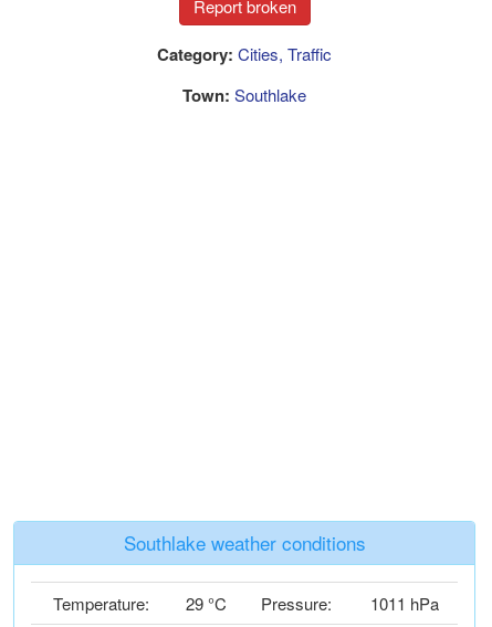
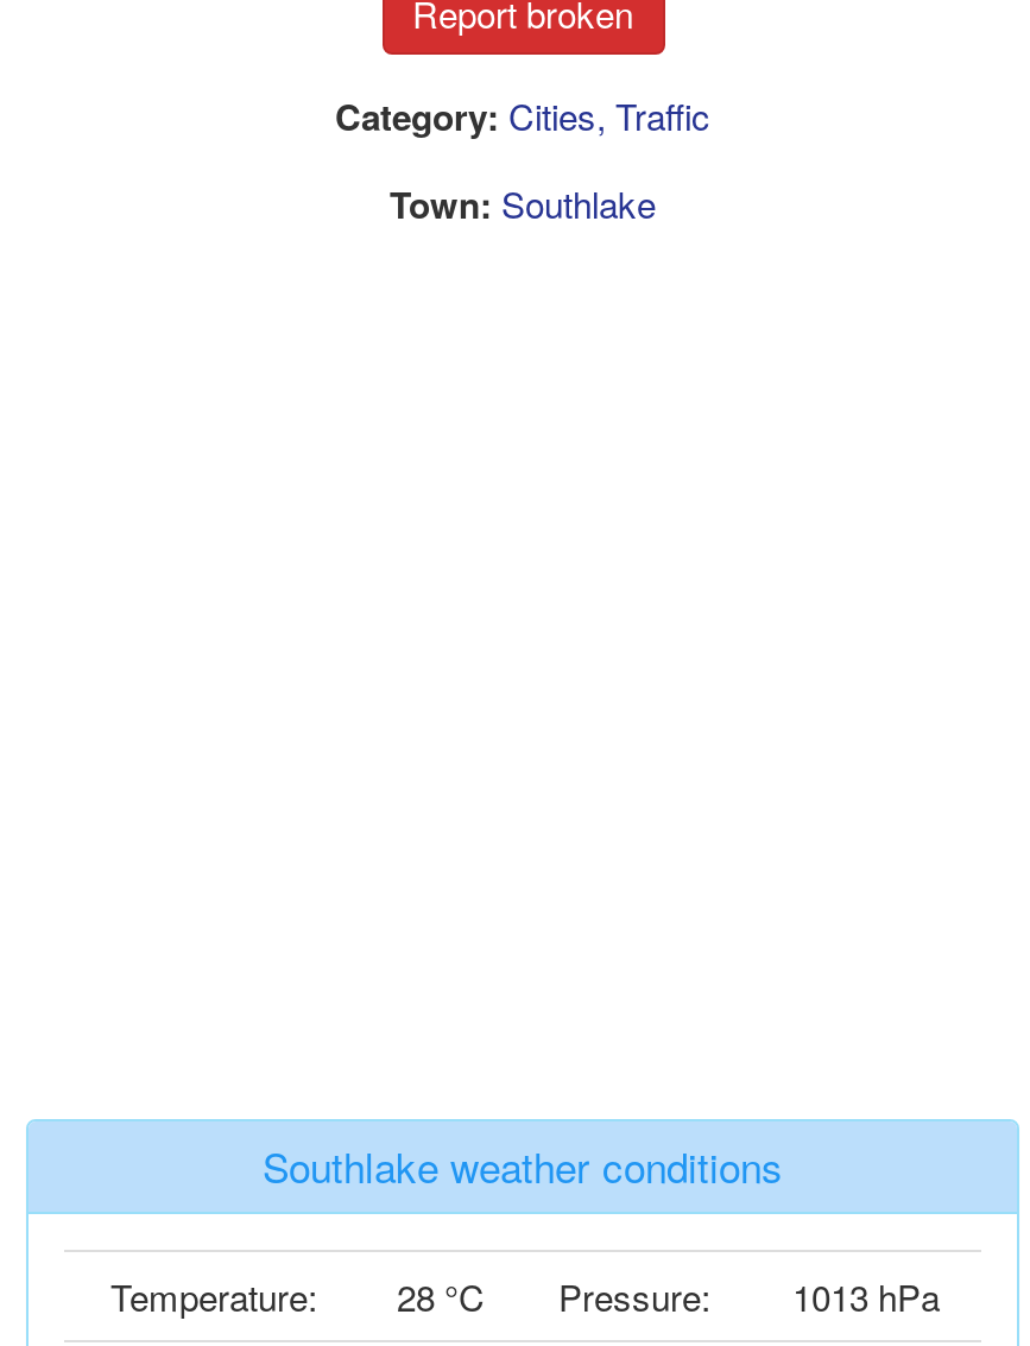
[186,592,227,615] 29 °C -> [397,1271,485,1321] 28 °C
[370,592,438,615] 1011 hPa -> [792,1271,940,1321] 1013 hPa

